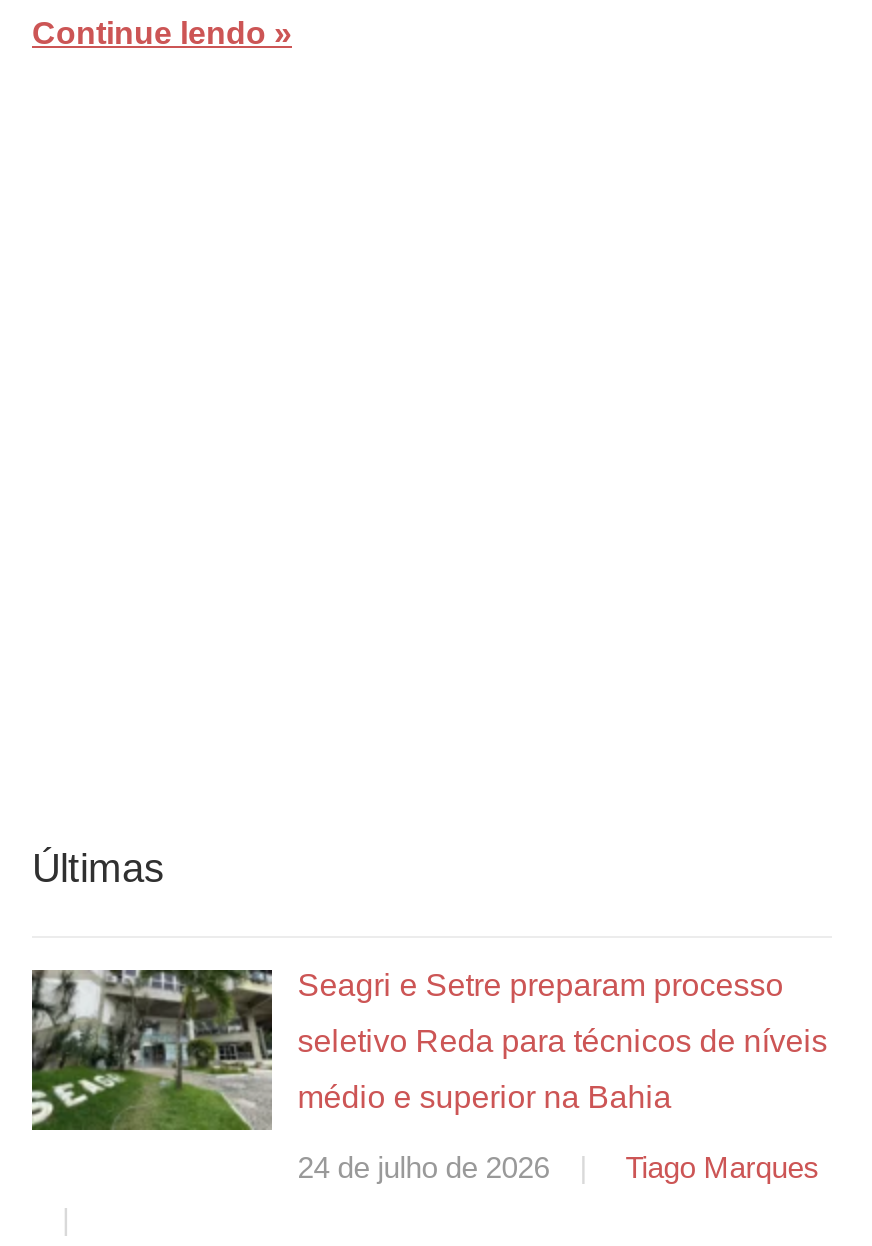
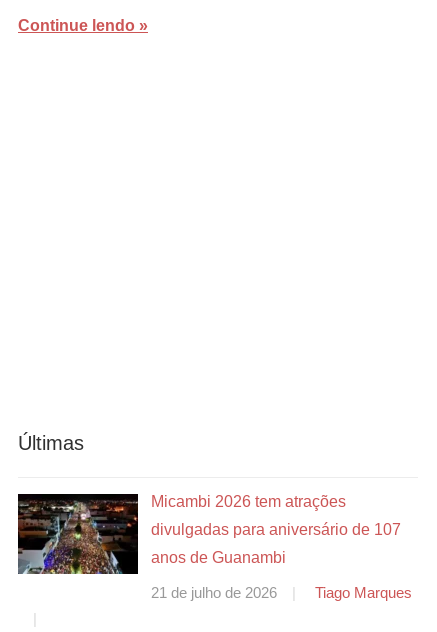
[30,968,784,1132] [image] | Seagri e Setre preparam processo -> [18,493,346,575] [image] | Micambi 2026 tem atrações
[298,1024,828,1058] seletivo Reda para técnicos de níveis -> [151,521,401,538] divulgadas para aniversário de 107
[298,1080,672,1114] médio e superior na Bahia -> [151,549,286,566] anos de Guanambi
[298,1149,550,1183] 24 de julho de 2026 -> [151,584,277,601] 21 de julho de 2026

